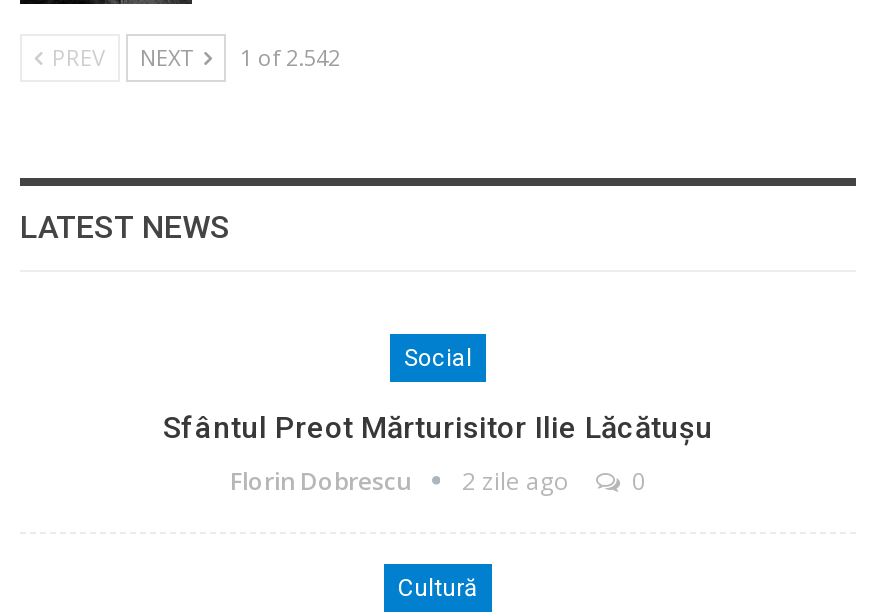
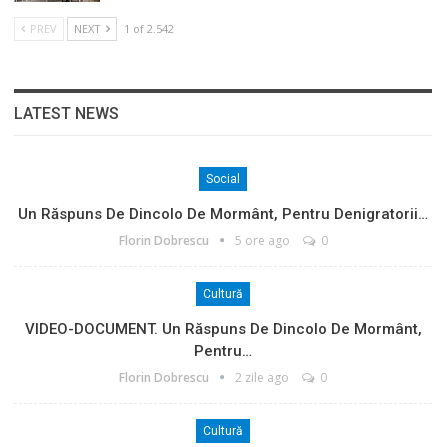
[163,409,713,445] Sfântul Preot Mărturisitor Ilie Lăcătușu -> [18,205,428,360] Un Răspuns De Dincolo De Mormânt, Pentru Denigratorii… | Florin Dobrescu | 5 ore ago | 0 | Cultură | VIDEO-DOCUMENT. Un Răspuns De Dincolo De Mormânt, | Pentru…

